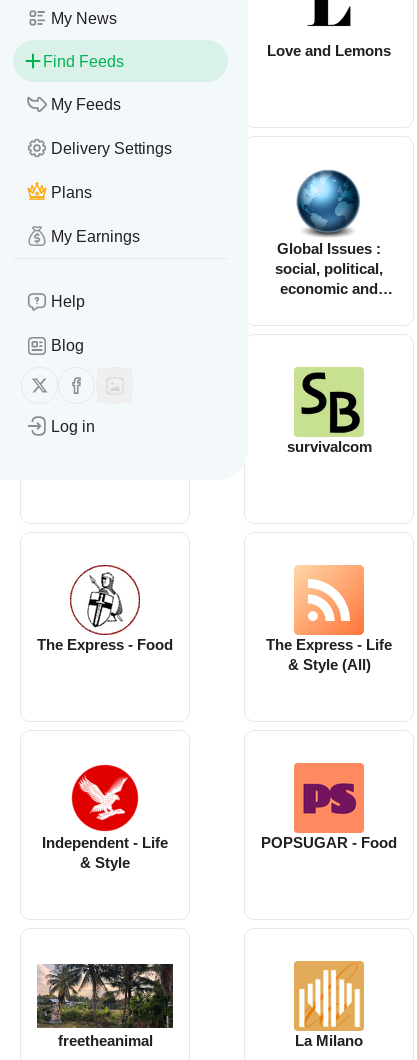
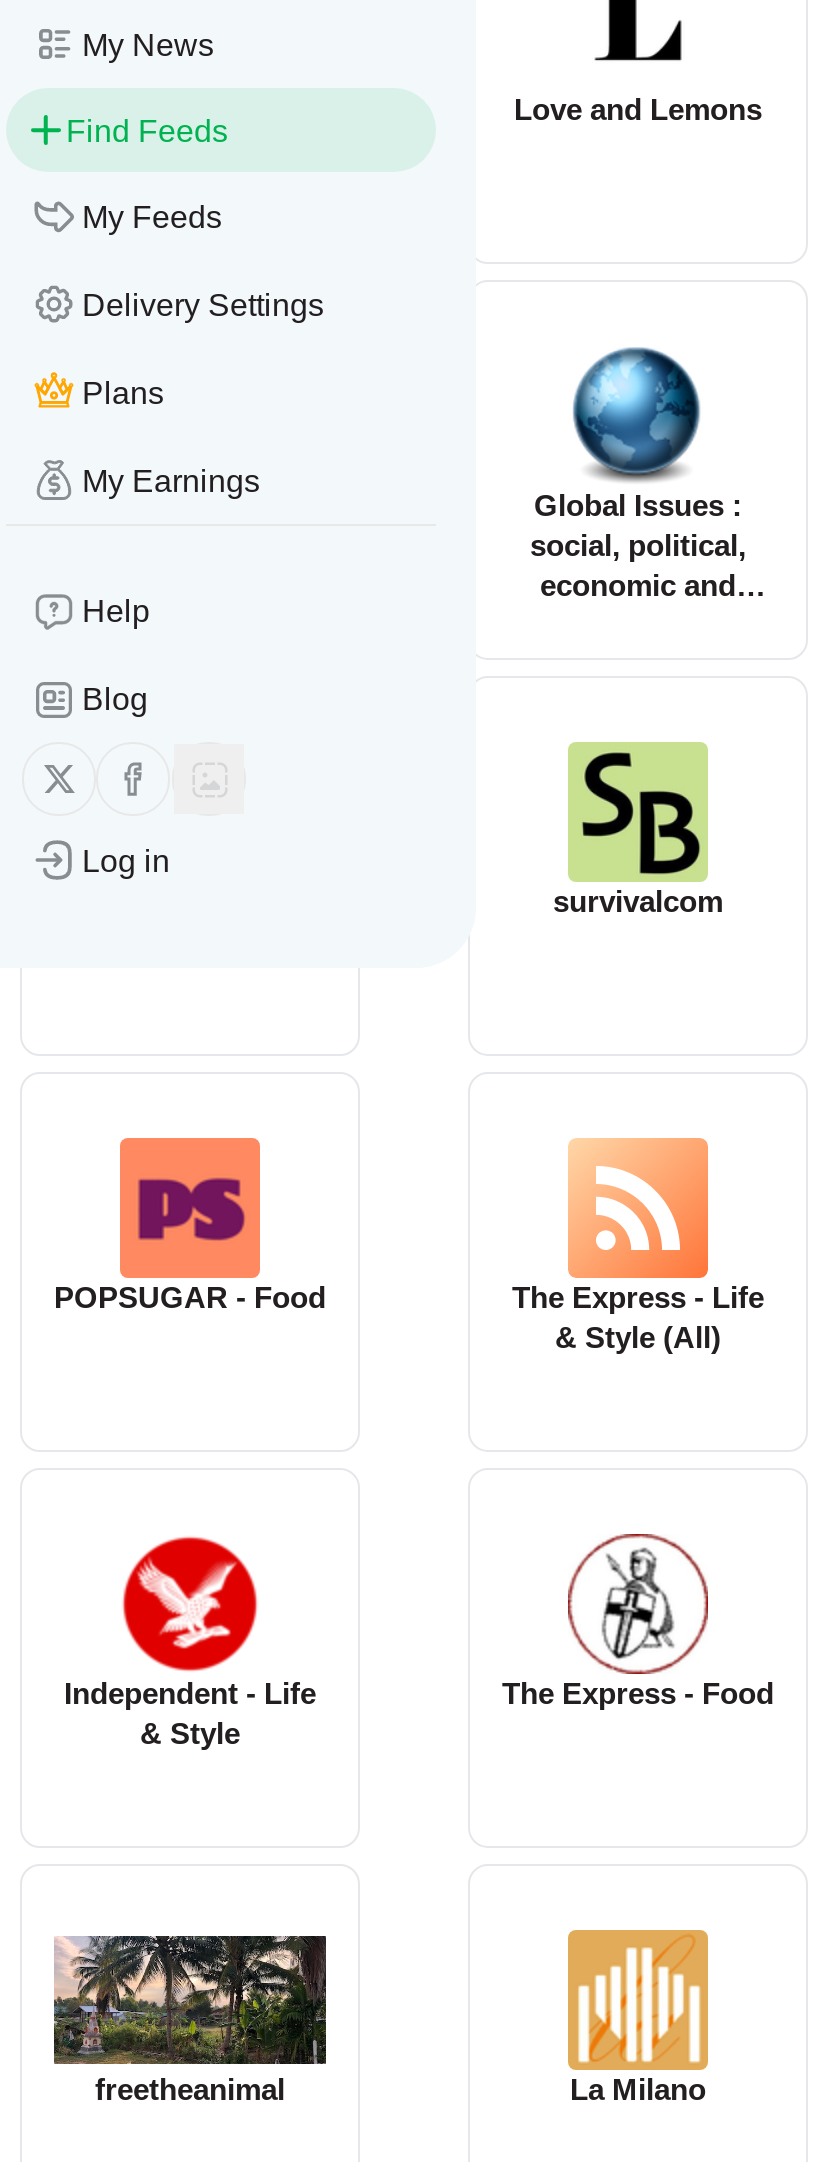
moved [37,565,173,653] -> [502,1534,774,1710]: [image] | The Express - Food
moved [261,762,397,851] -> [54,1136,326,1314]: [image] | POPSUGAR - Food

